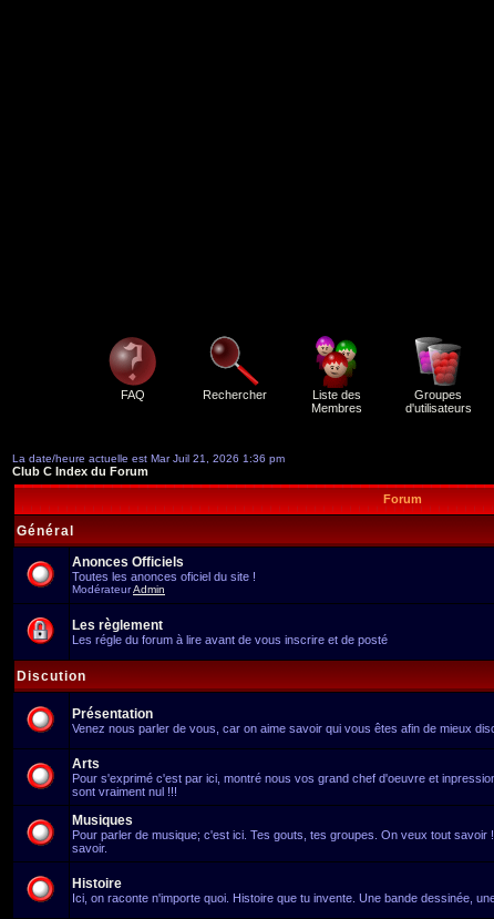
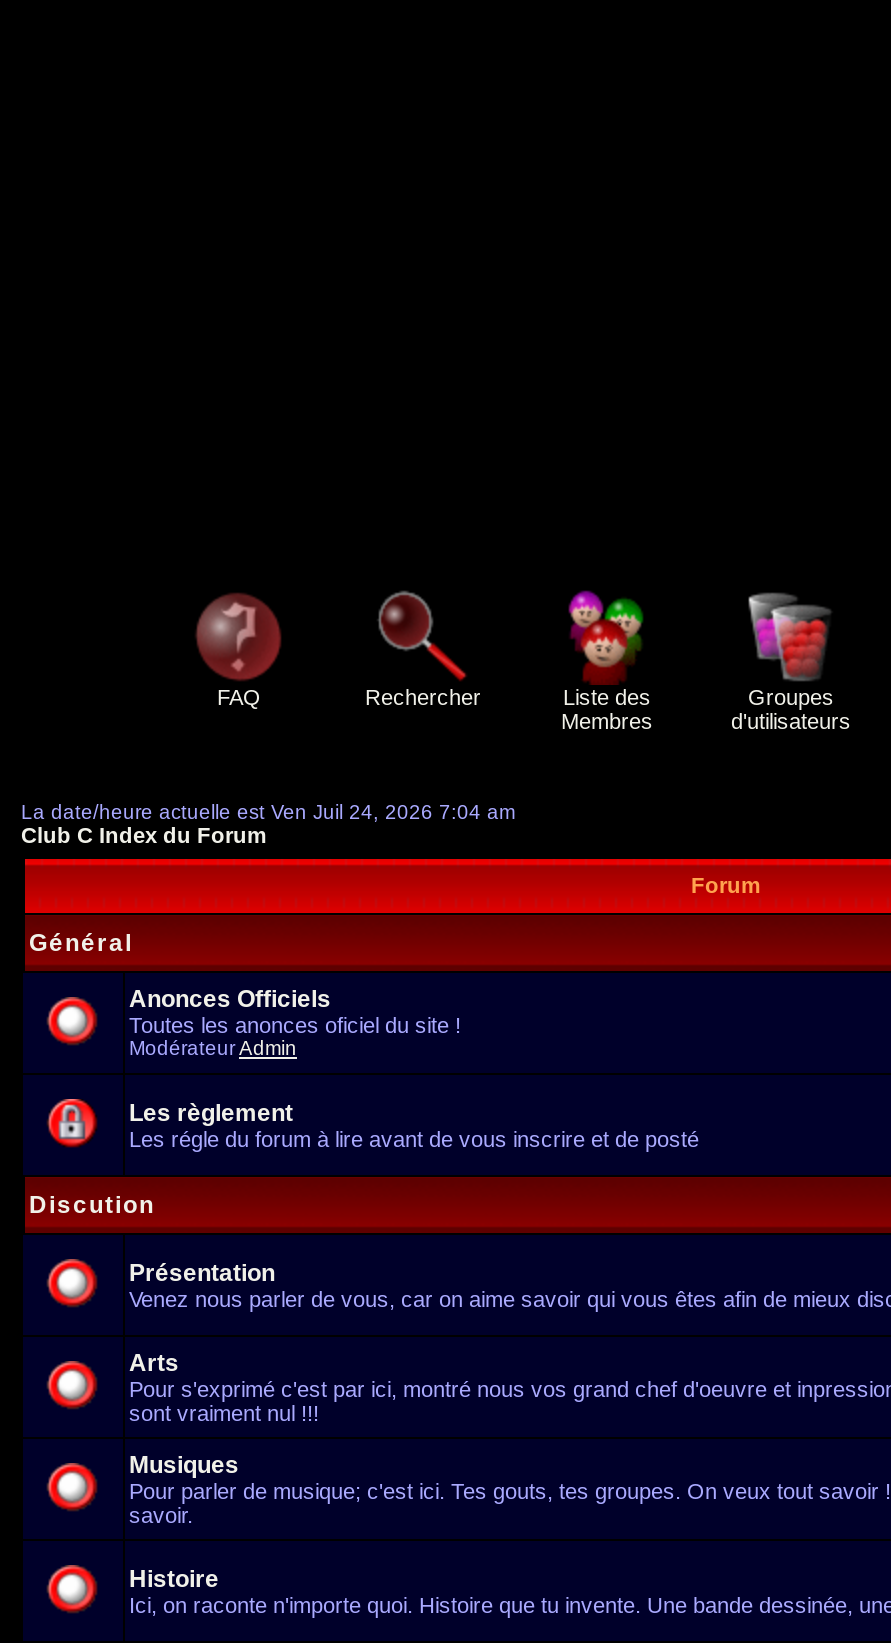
[12,452,285,464] La date/heure actuelle est Mar Juil 21, 2026 1:36 pm -> [21,801,515,823] La date/heure actuelle est Ven Juil 24, 2026 7:04 am

